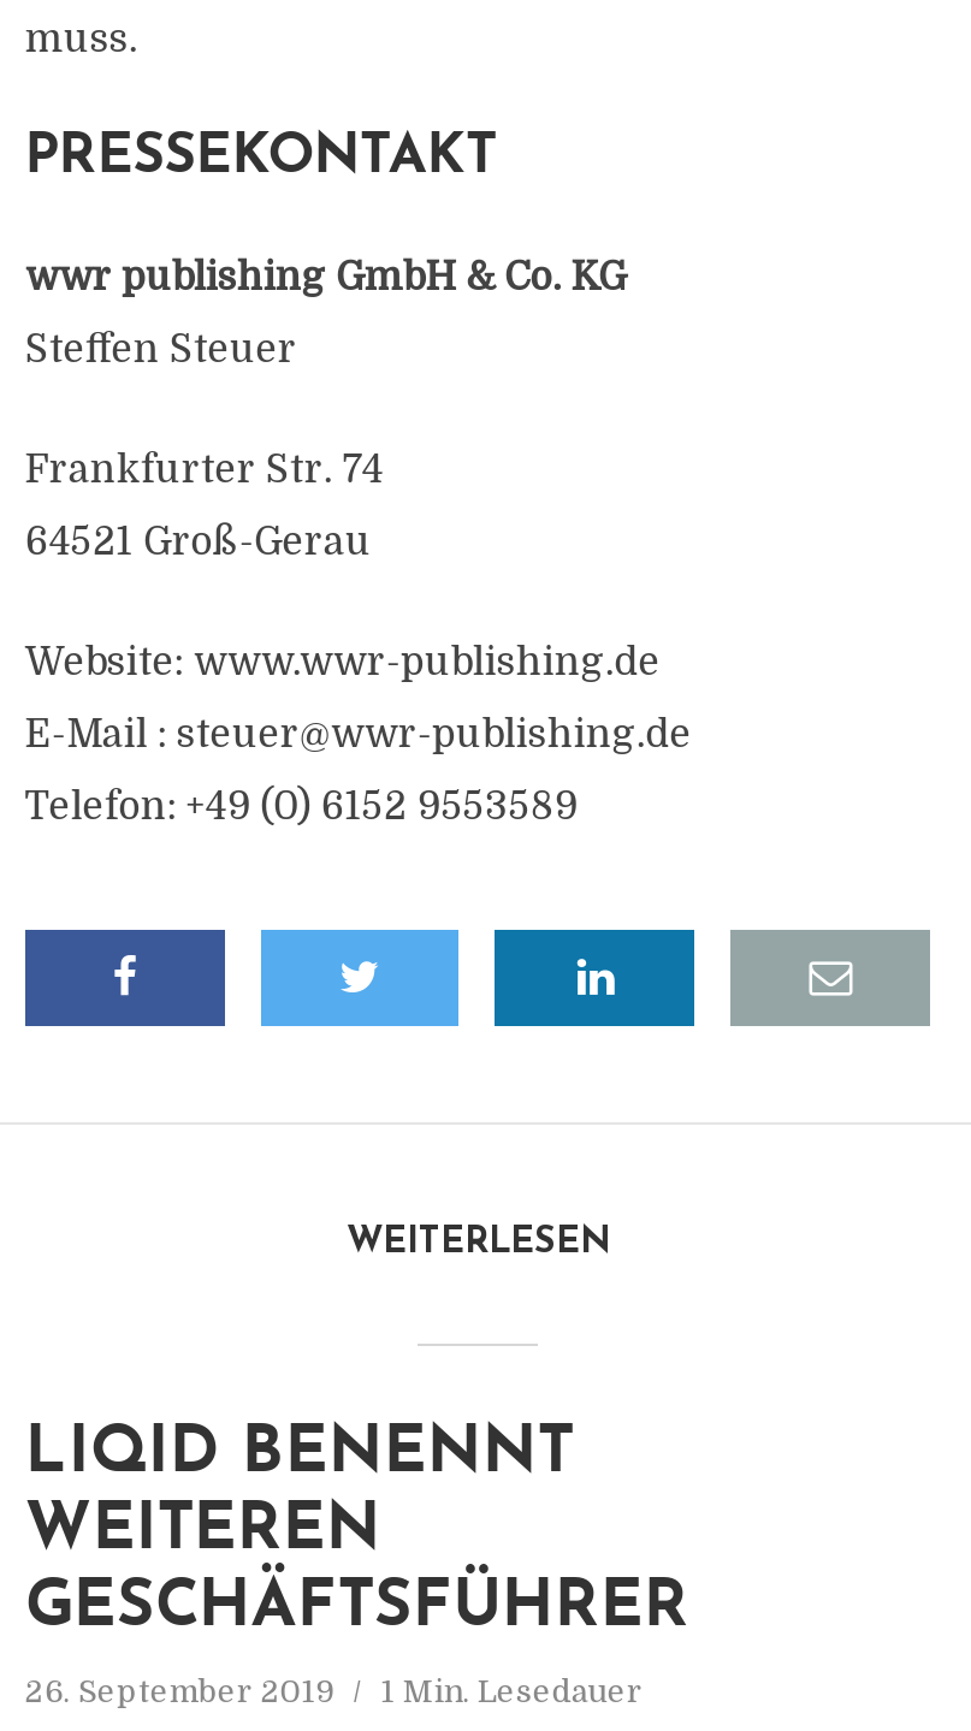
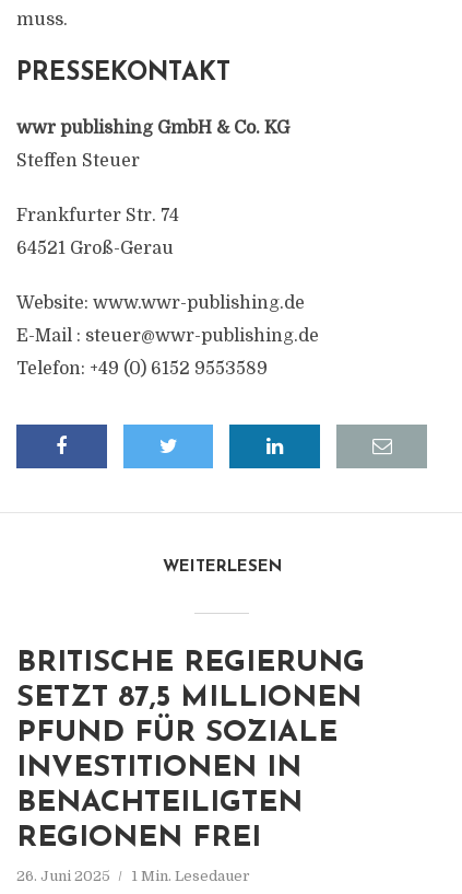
[25,1423,689,1642] LIQID BENENNT | WEITEREN | GESCHÄFTSFÜHRER -> [16,649,365,854] BRITISCHE REGIERUNG | SETZT 87,5 MILLIONEN | PFUND FÜR SOZIALE | INVESTITIONEN IN | BENACHTEILIGTEN | REGIONEN FREI
[25,1673,643,1709] 26. September 2019 1 Min. Lesedauer -> [16,868,250,884] 26. Juni 2025 1 Min. Lesedauer

